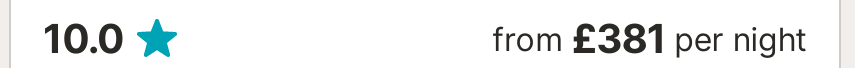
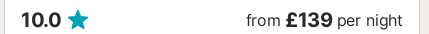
[492,15,807,63] from £381 per night -> [246,7,403,31] from £139 per night

